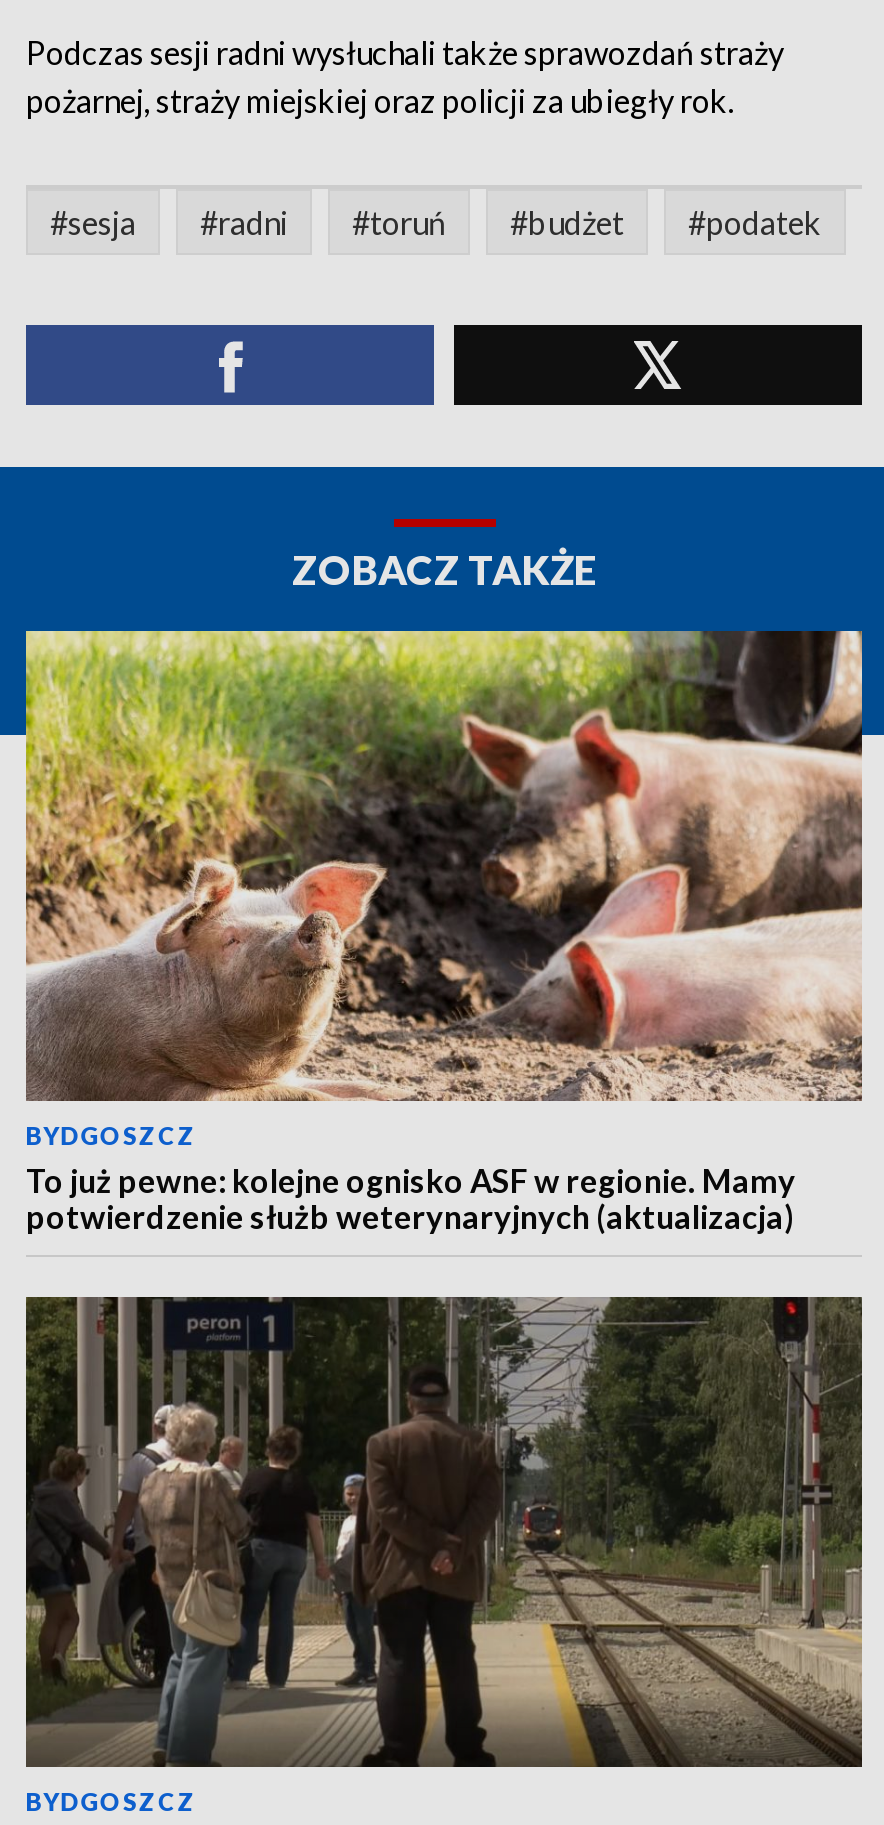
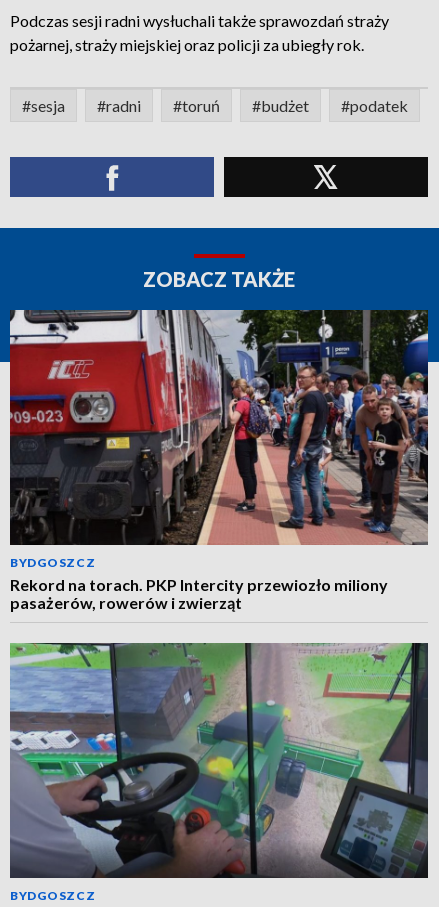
[24,629,864,1235] [image] | To już pewne: kolejne ognisko ASF w regionie. Mamy | potwierdzenie służb weterynaryjnych (aktualizacja) -> [9,309,429,612] [image] | Rekord na torach. PKP Intercity przewiozło miliony | pasażerów, rowerów i zwierząt
[24,1295,864,1767] [image] -> [9,642,429,878] [image]

